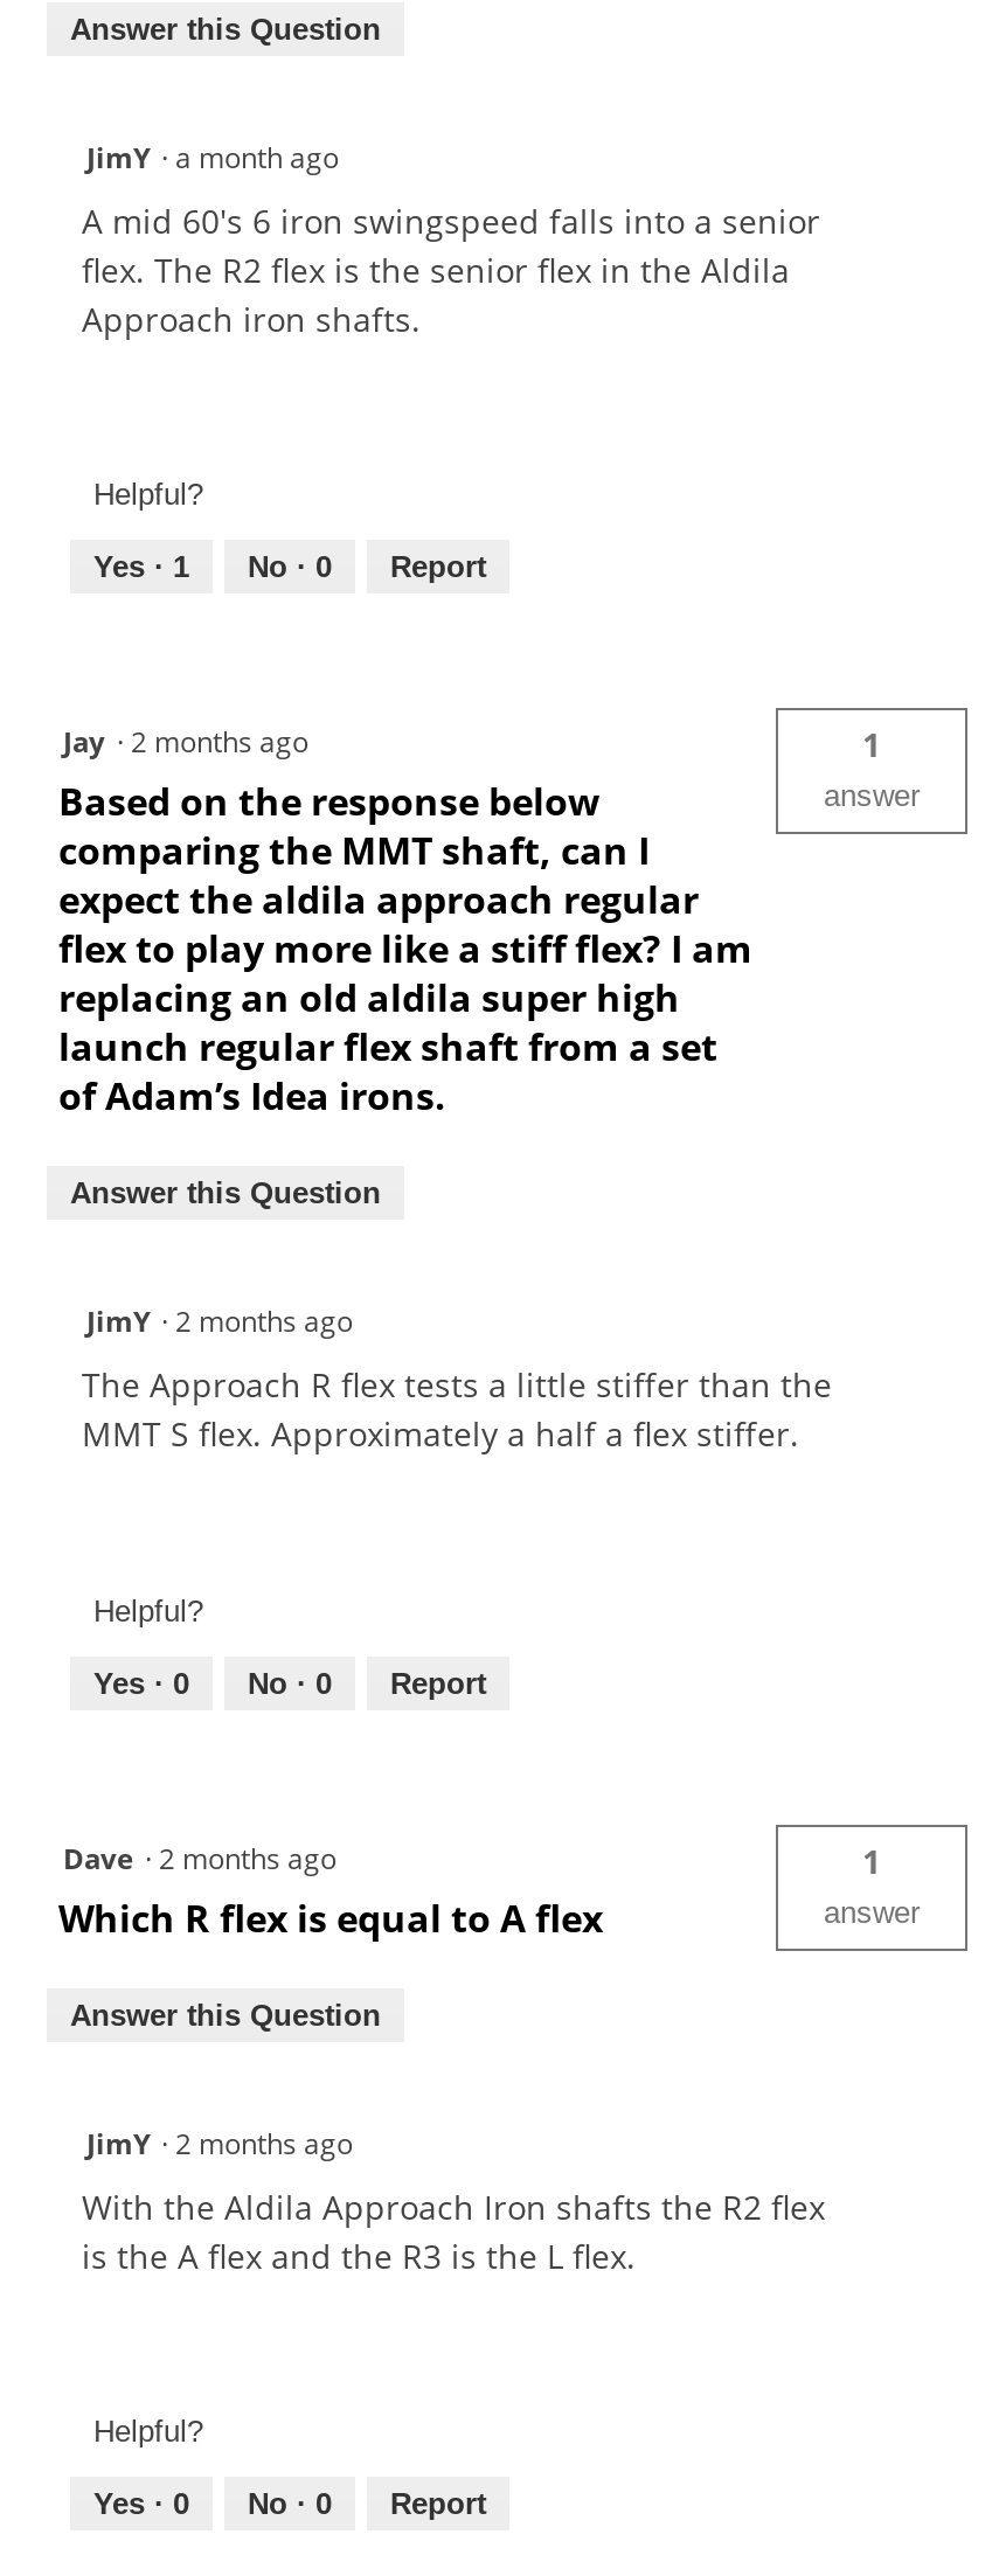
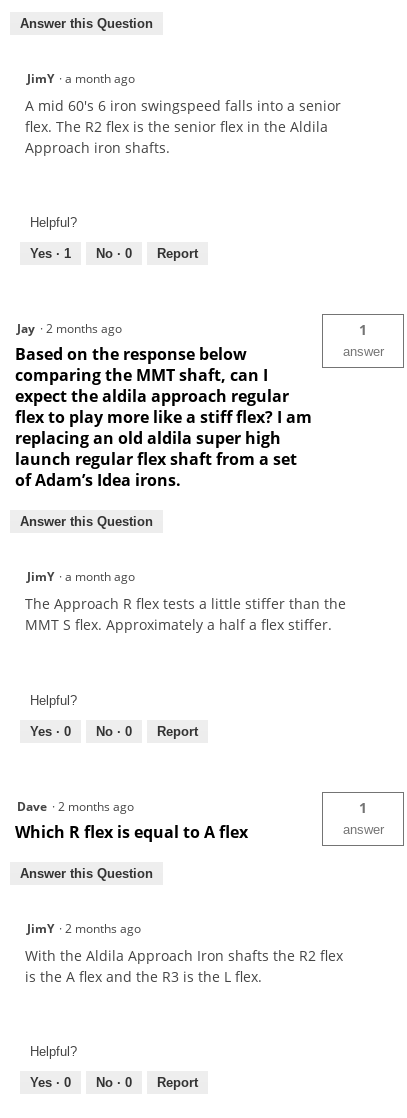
[86,1302,367,1341] JimY · 2 months ago -> [27,568,141,585] JimY · a month ago

